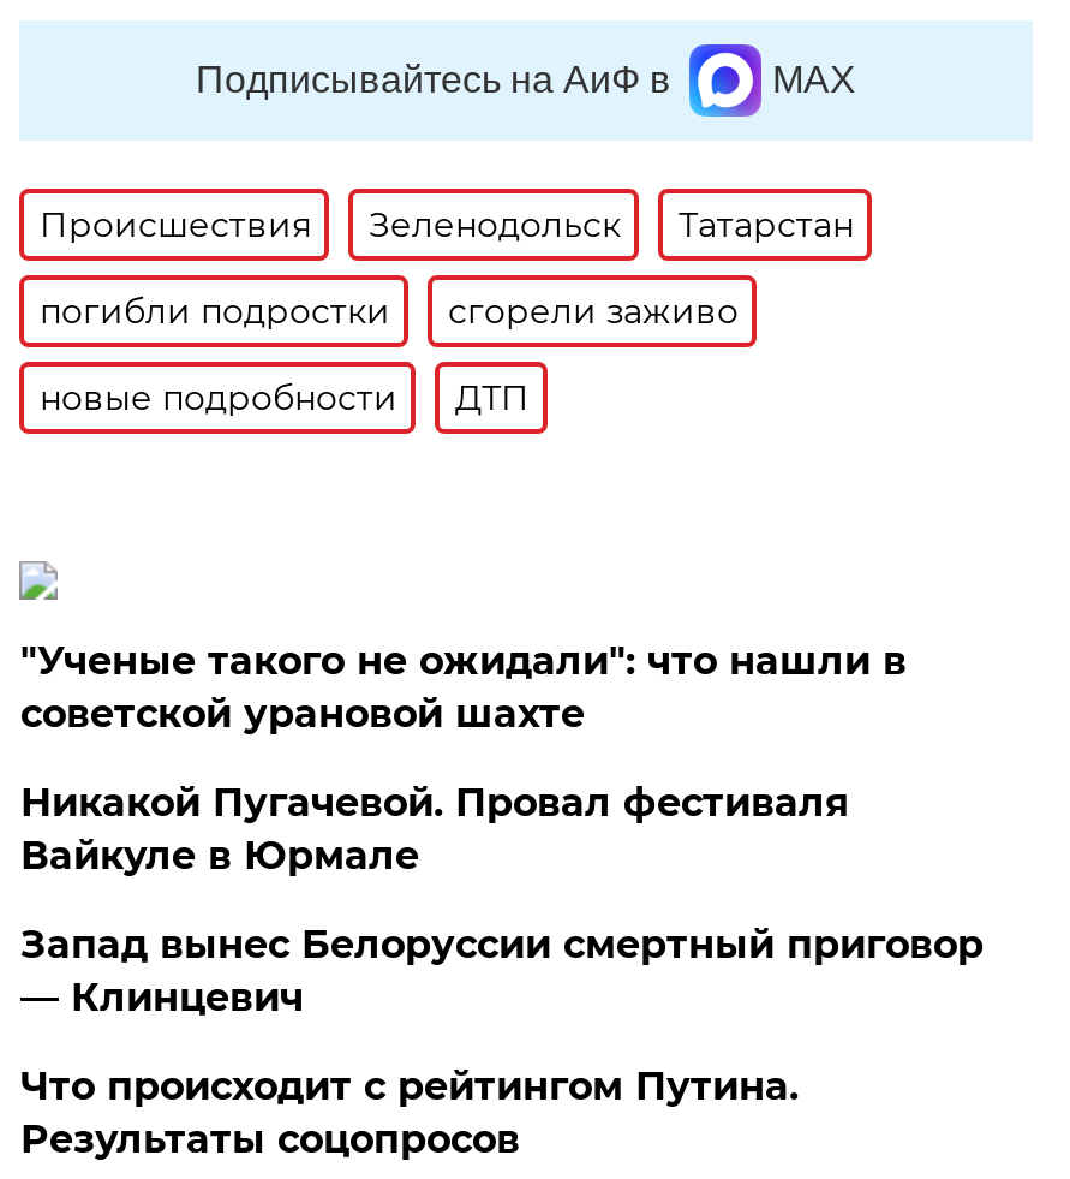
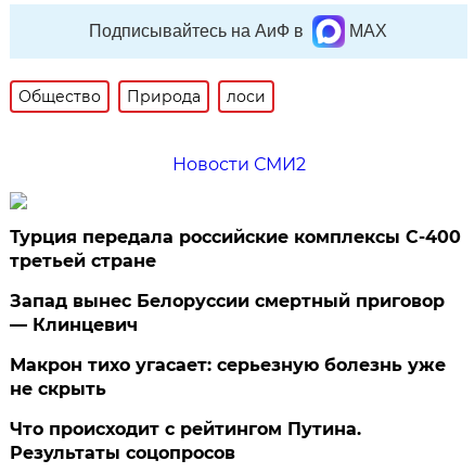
[39,203,854,419] Происшествия | Зеленодольск | Татарстан | погибли подростки | сгорели заживо | новые подробности | ДТП -> [19,87,305,175] Общество | Природа | лоси | Новости СМИ2
[20,638,906,878] "Ученые такого не ожидали": что нашли в | советской урановой шахте | Никакой Пугачевой. Провал фестиваля | Вайкуле в Юрмале -> [10,227,461,271] Турция передала российские комплексы С-400 | третьей стране
moved [20,922,983,1020] -> [10,291,445,335]: Запад вынес Белоруссии смертный приговор | — Клинцевич
none -> [10,355,446,399] Макрон тихо угасает: серьезную болезнь уже | не скрыть

